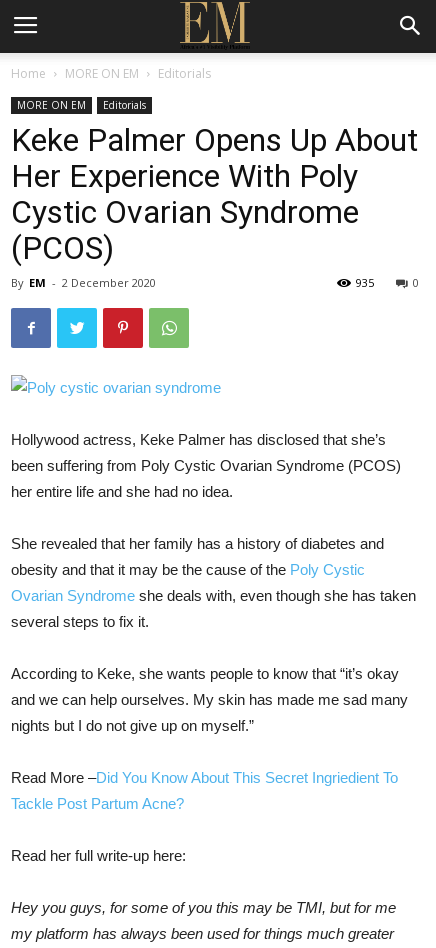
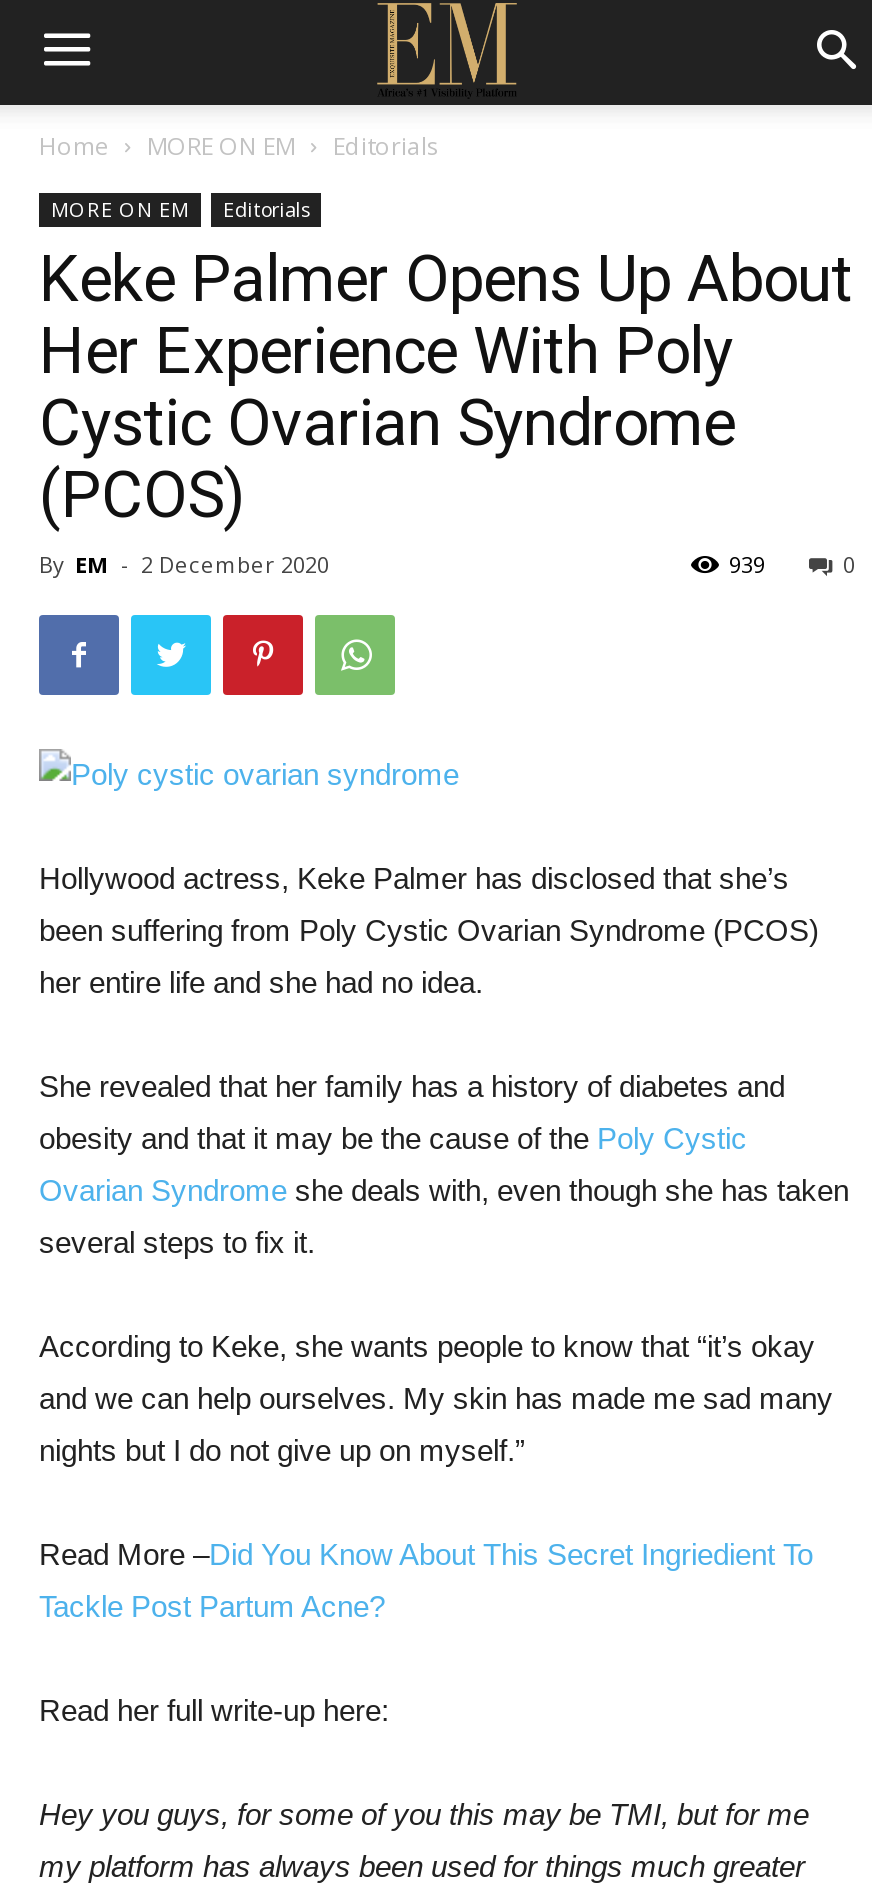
[356,275,374,290] 935 -> [729,549,765,579] 939

